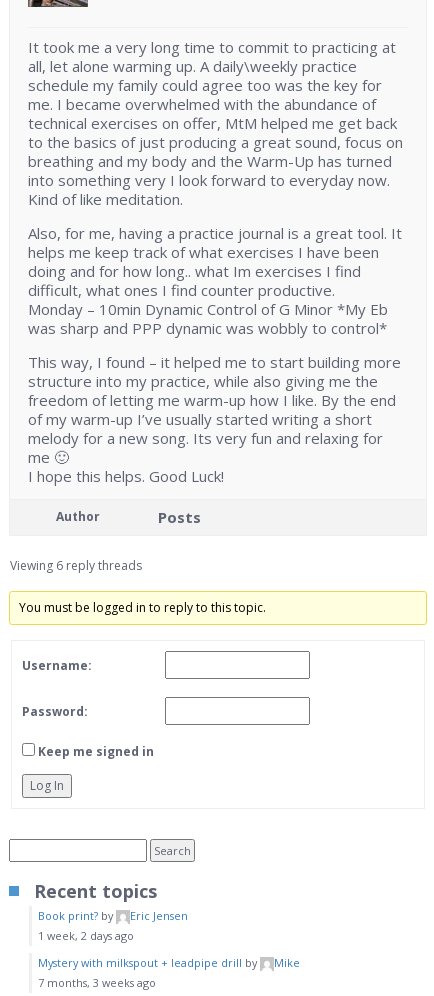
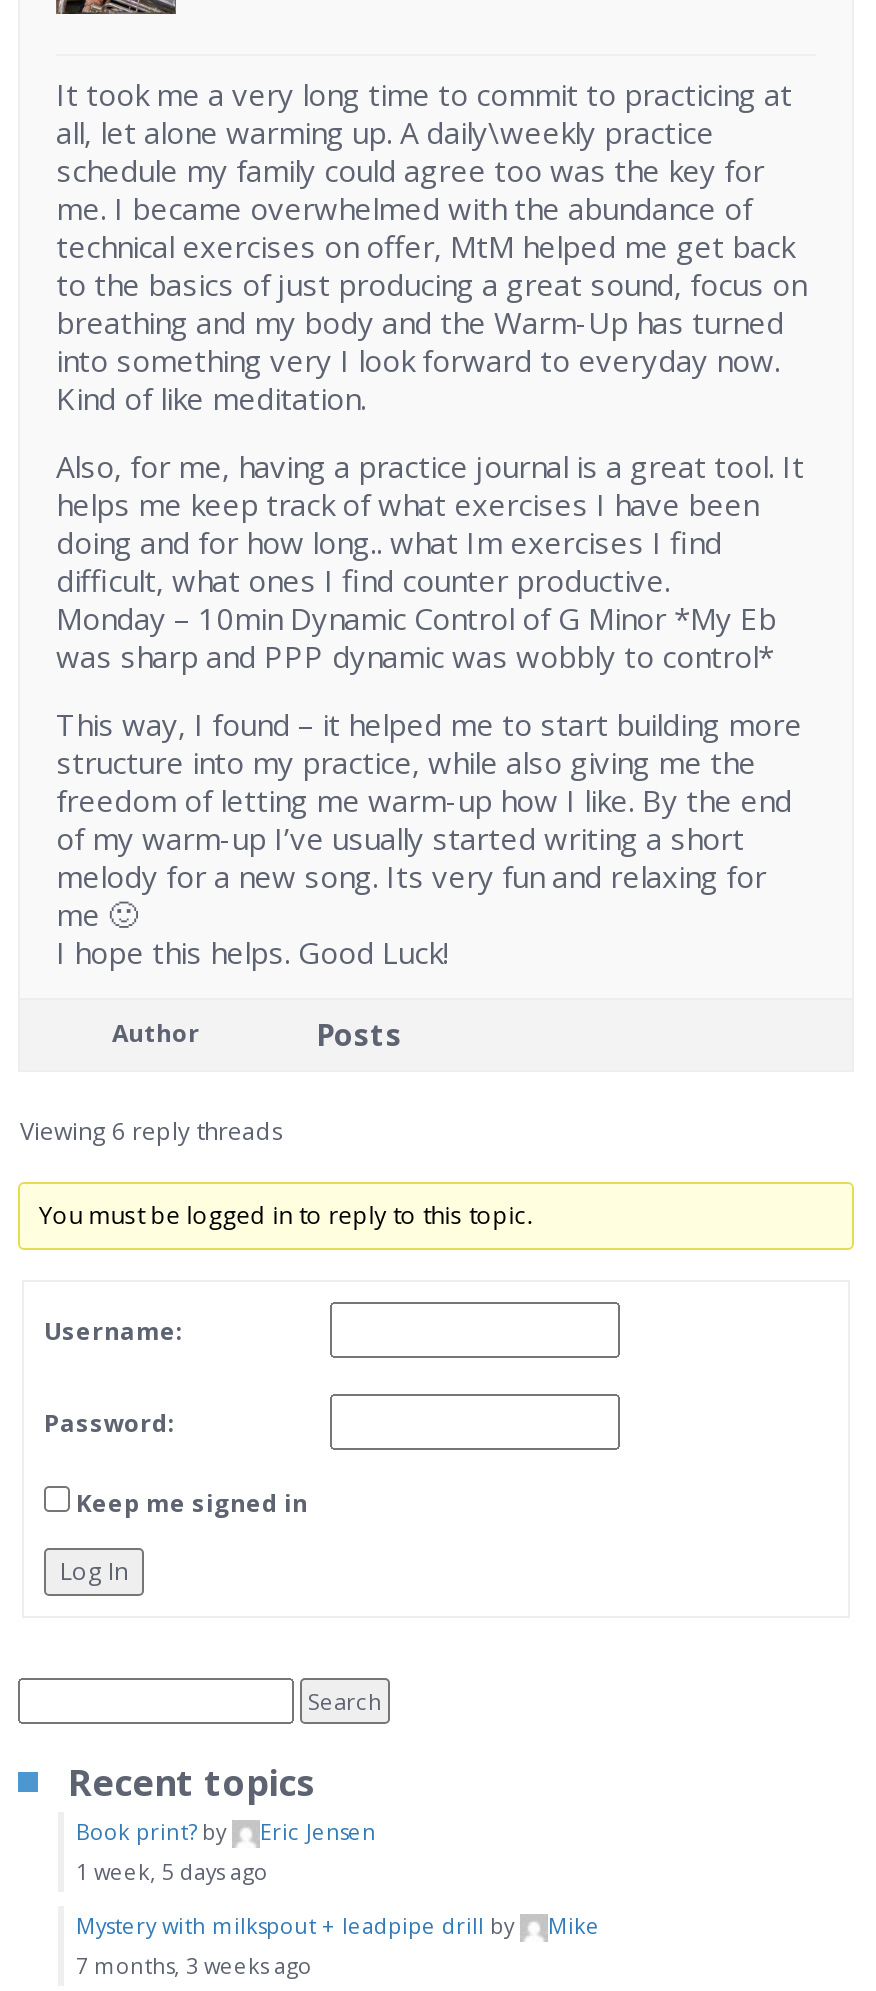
[38,928,134,943] 1 week, 2 days ago -> [76,1857,268,1887] 1 week, 5 days ago

